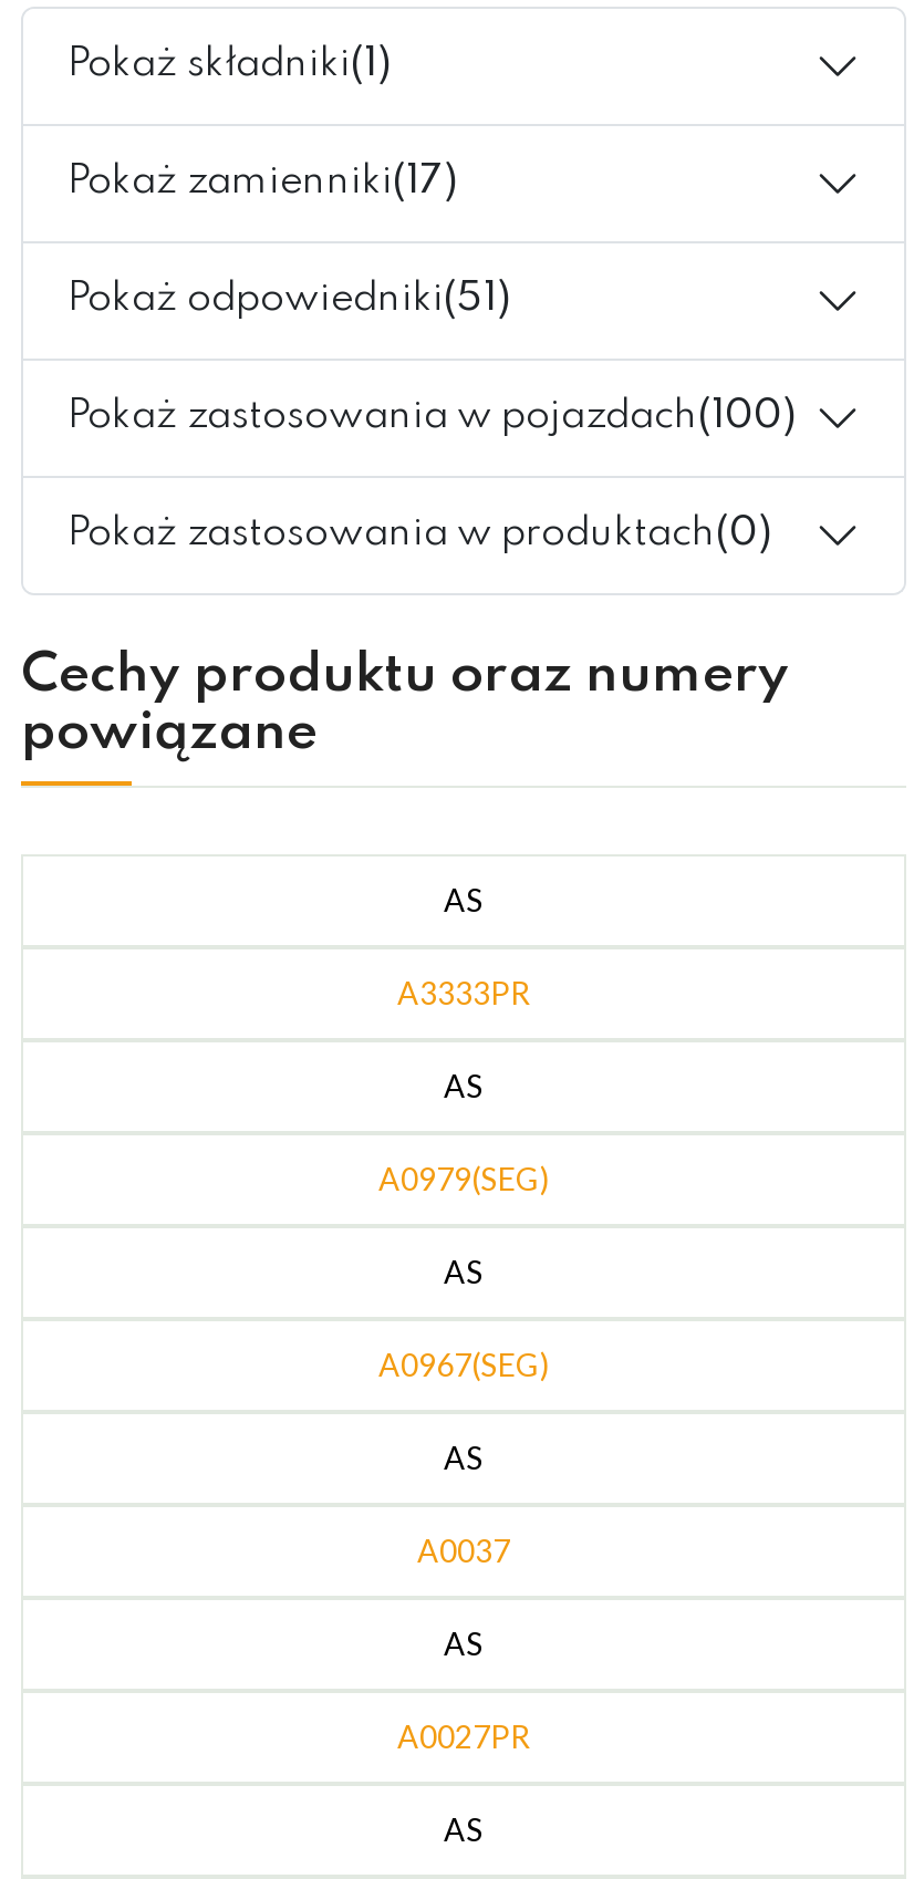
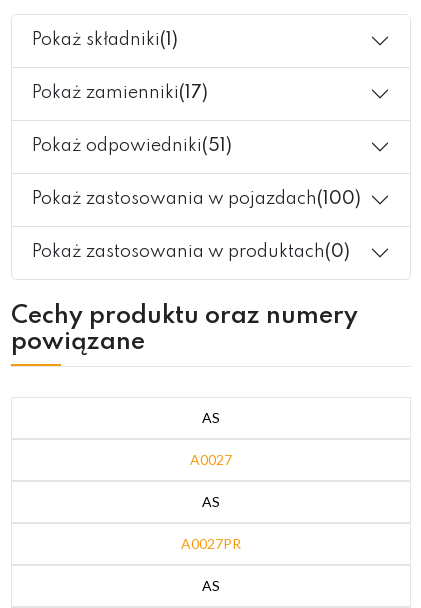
[378,973,549,1568] A3333PR | AS | A0979(SEG) | AS | A0967(SEG) | AS | A0037 -> [190,450,232,467] A0027

